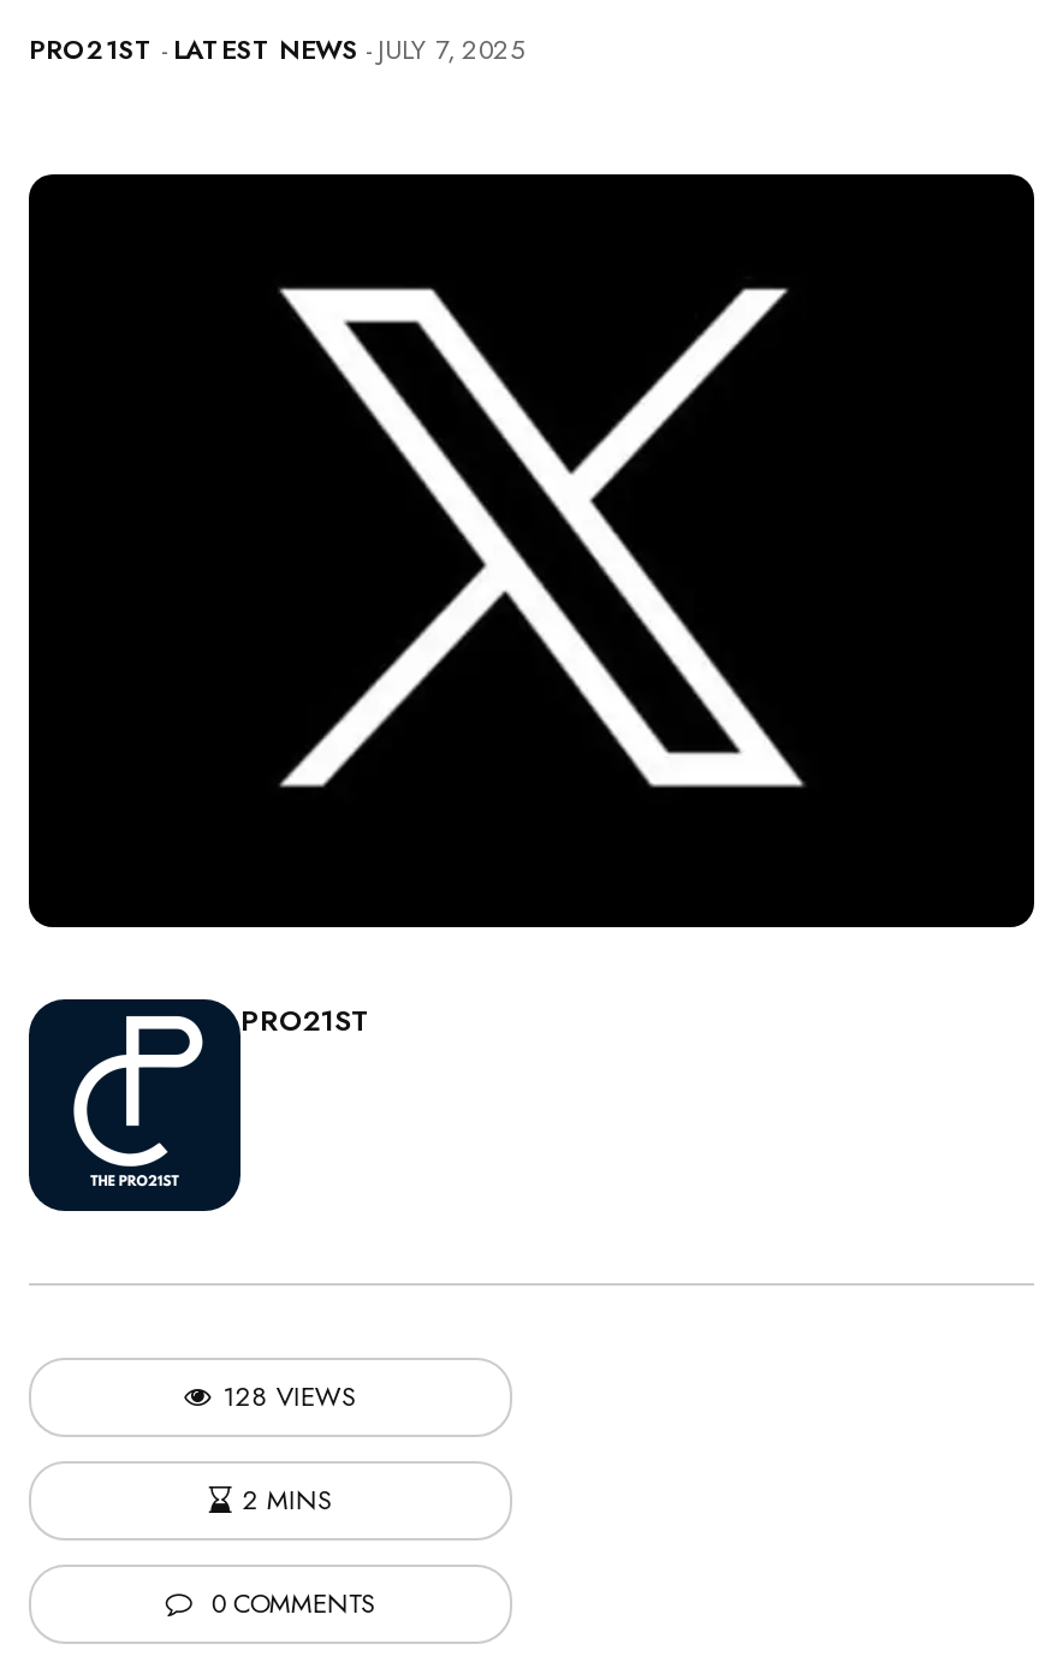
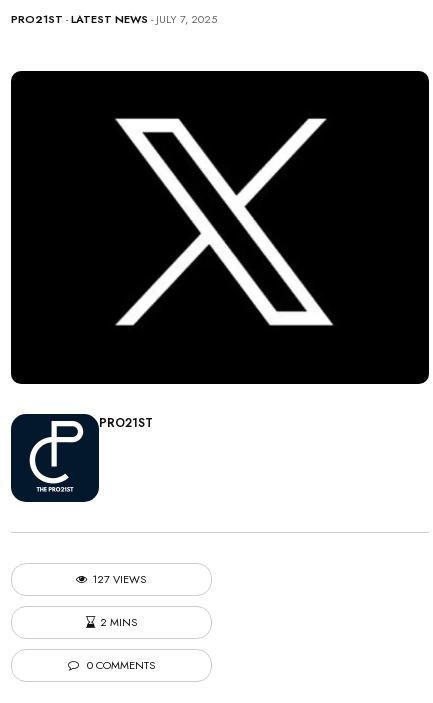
[223,1377,355,1416] 128 VIEWS -> [92,571,146,587] 127 VIEWS

